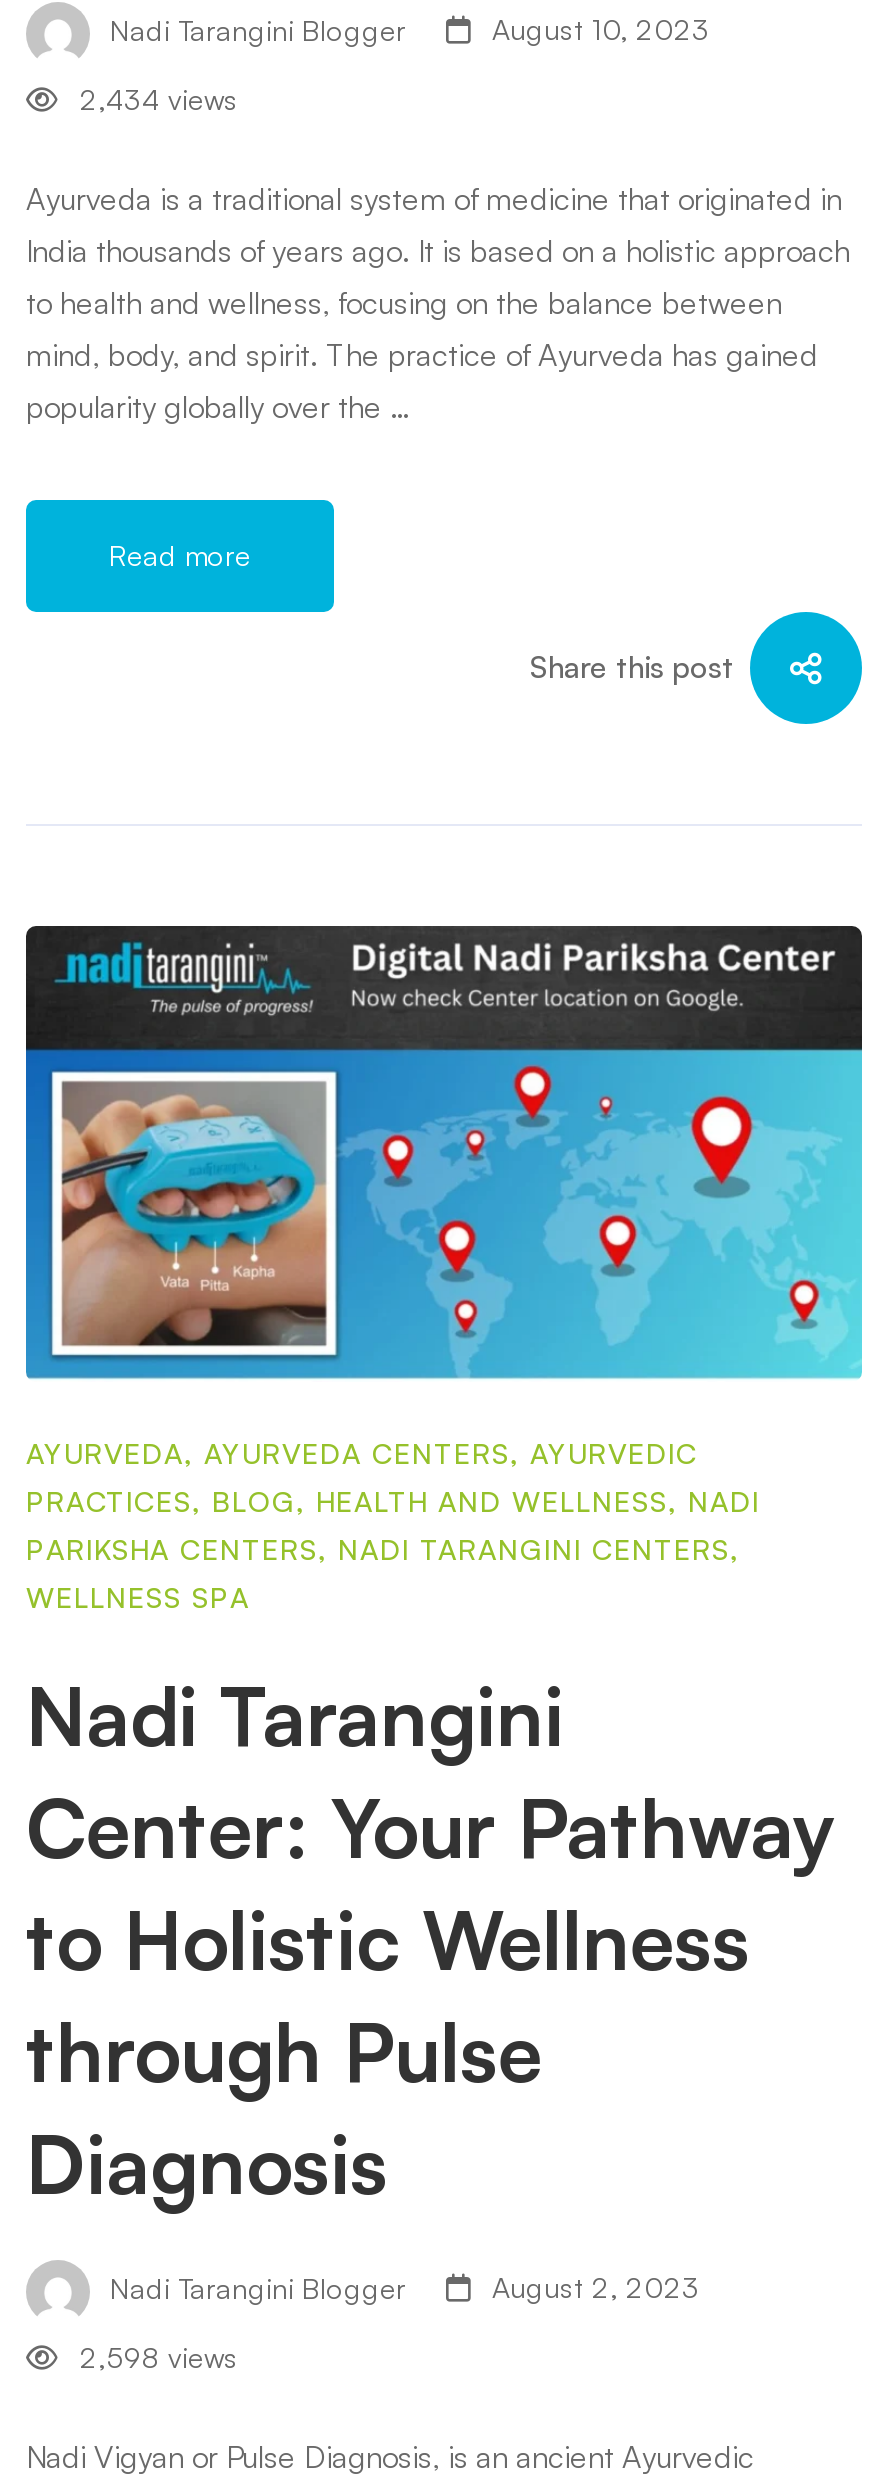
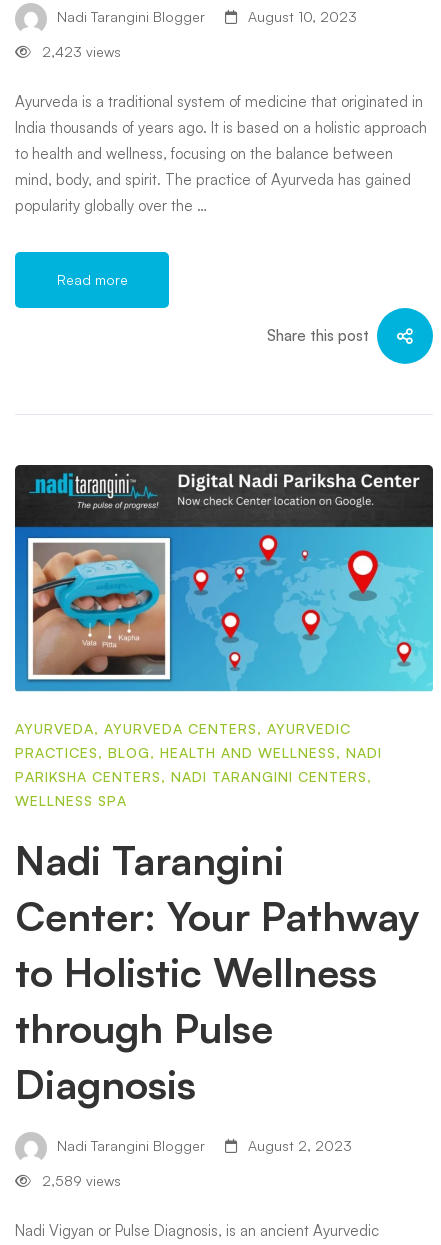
[72,82,238,116] 2,434 views -> [38,43,121,60] 2,423 views
[72,2340,238,2374] 2,598 views -> [38,1172,121,1189] 2,589 views

